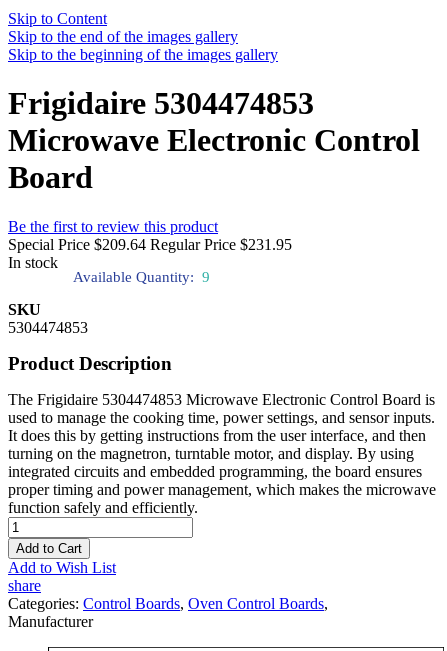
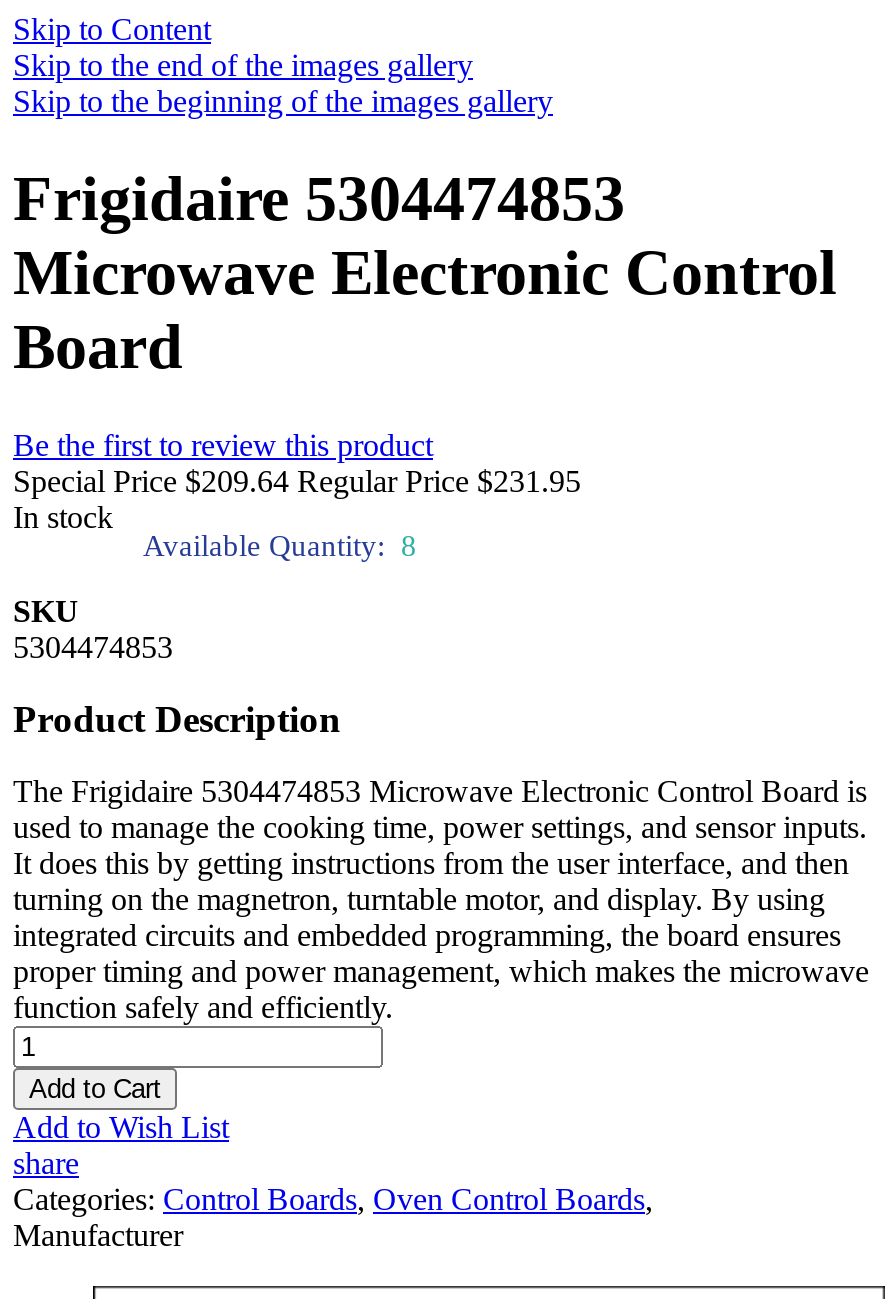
[73,269,210,285] Available Quantity: 9 -> [143,530,417,562] Available Quantity: 8

